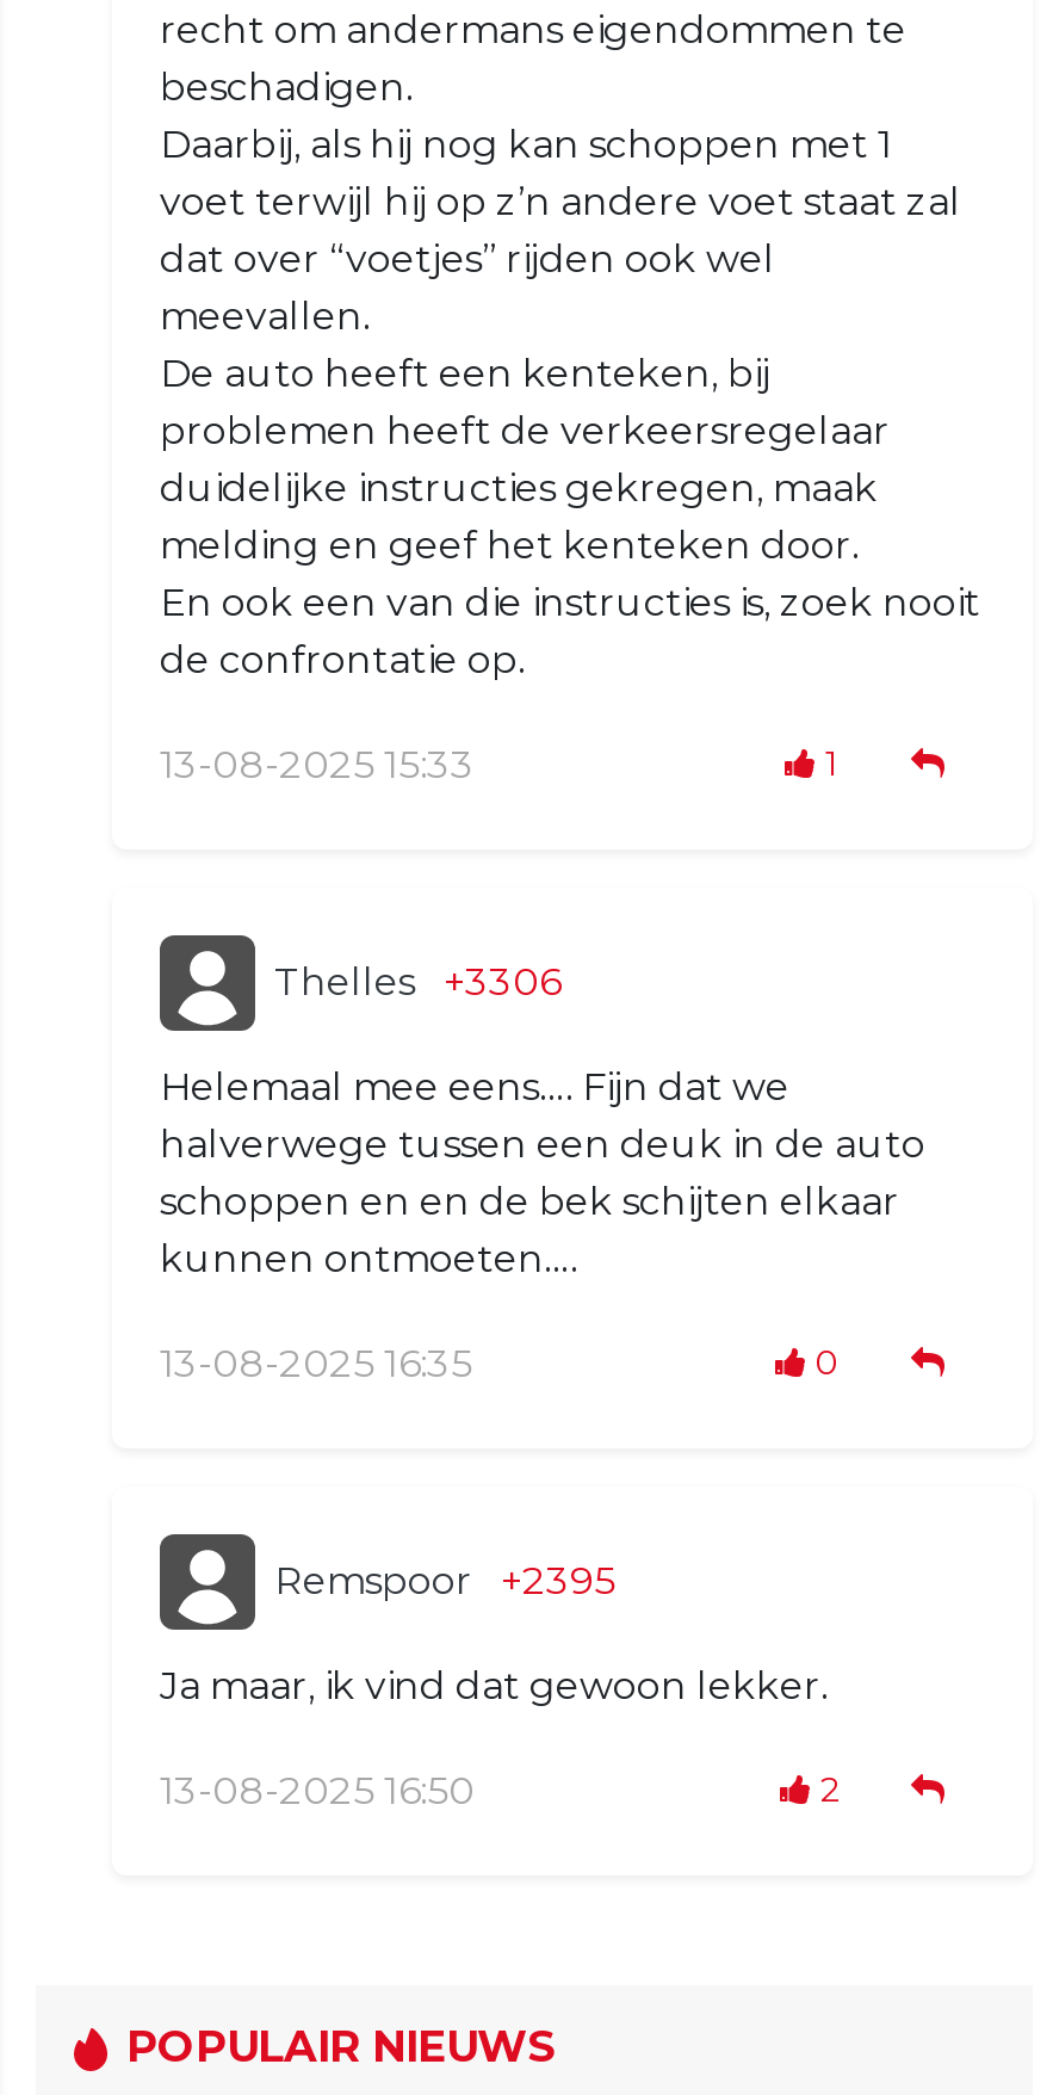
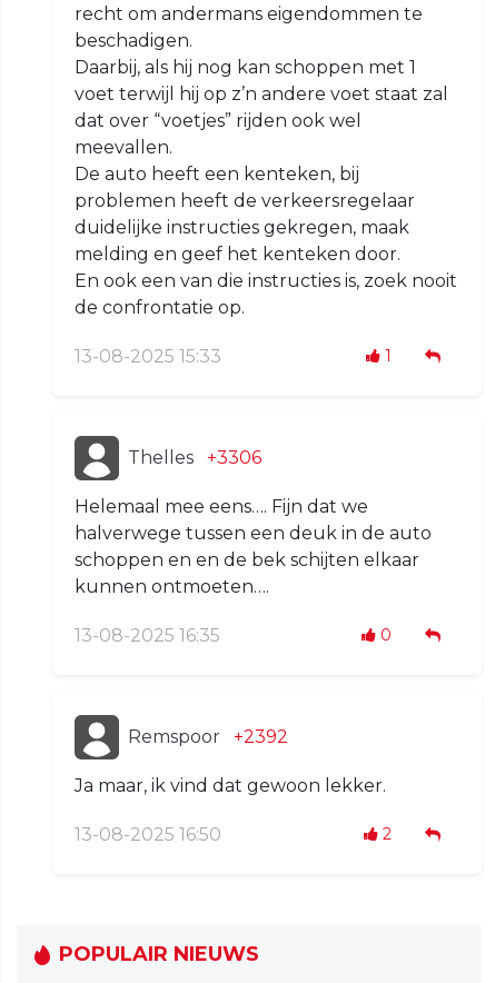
[274,1559,615,1604] Remspoor +2395 -> [128,726,288,747] Remspoor +2392

